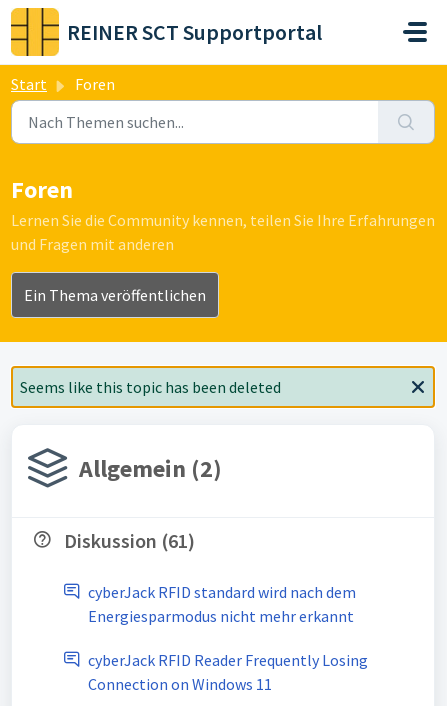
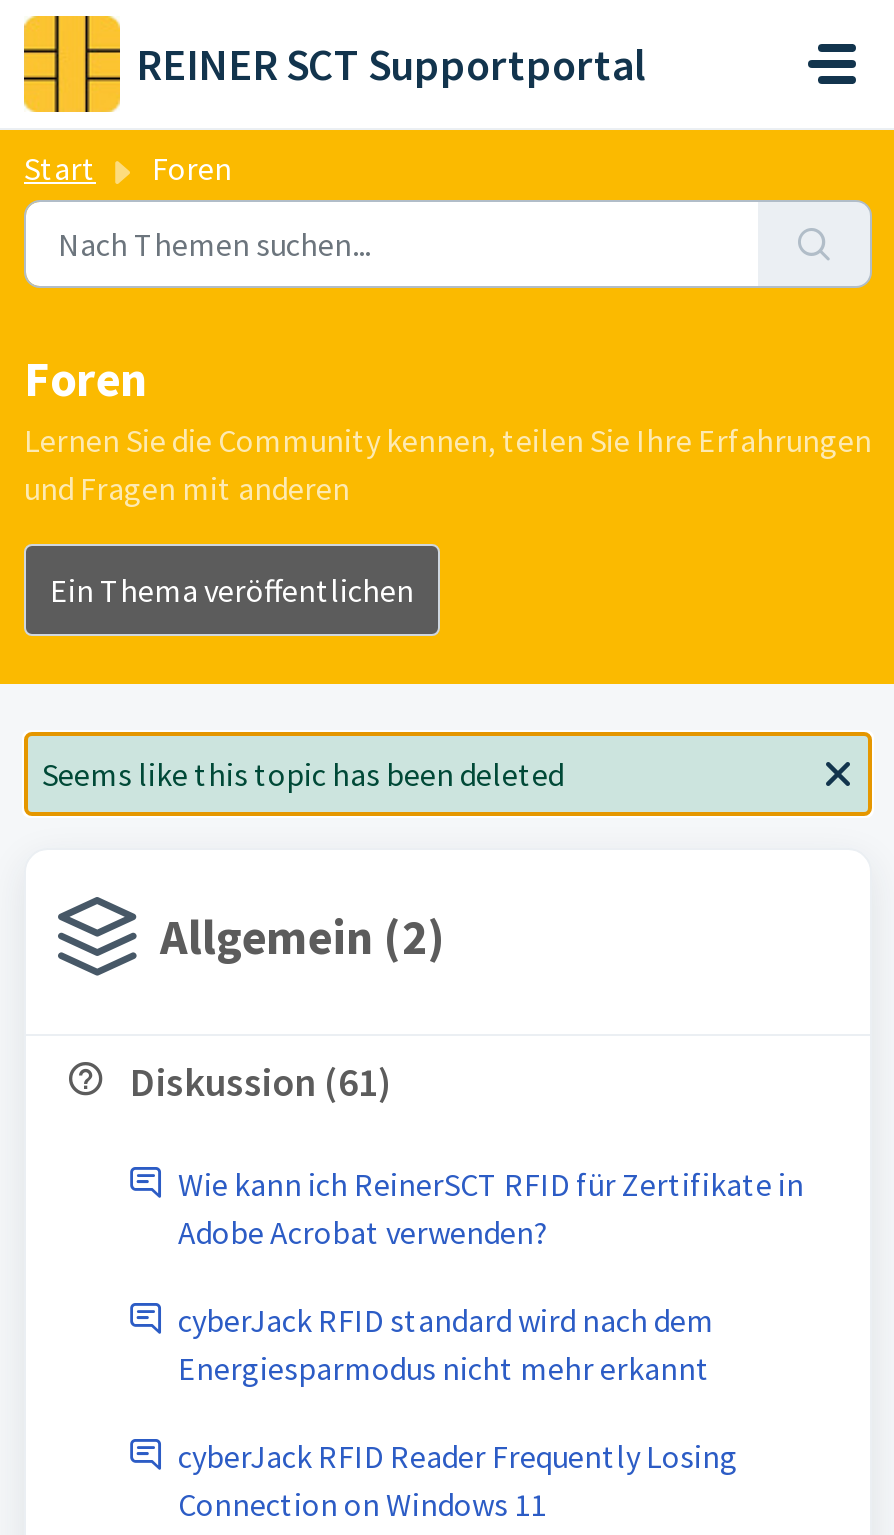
none -> [178,1164,804,1252] Wie kann ich ReinerSCT RFID für Zertifikate in | Adobe Acrobat verwenden?

